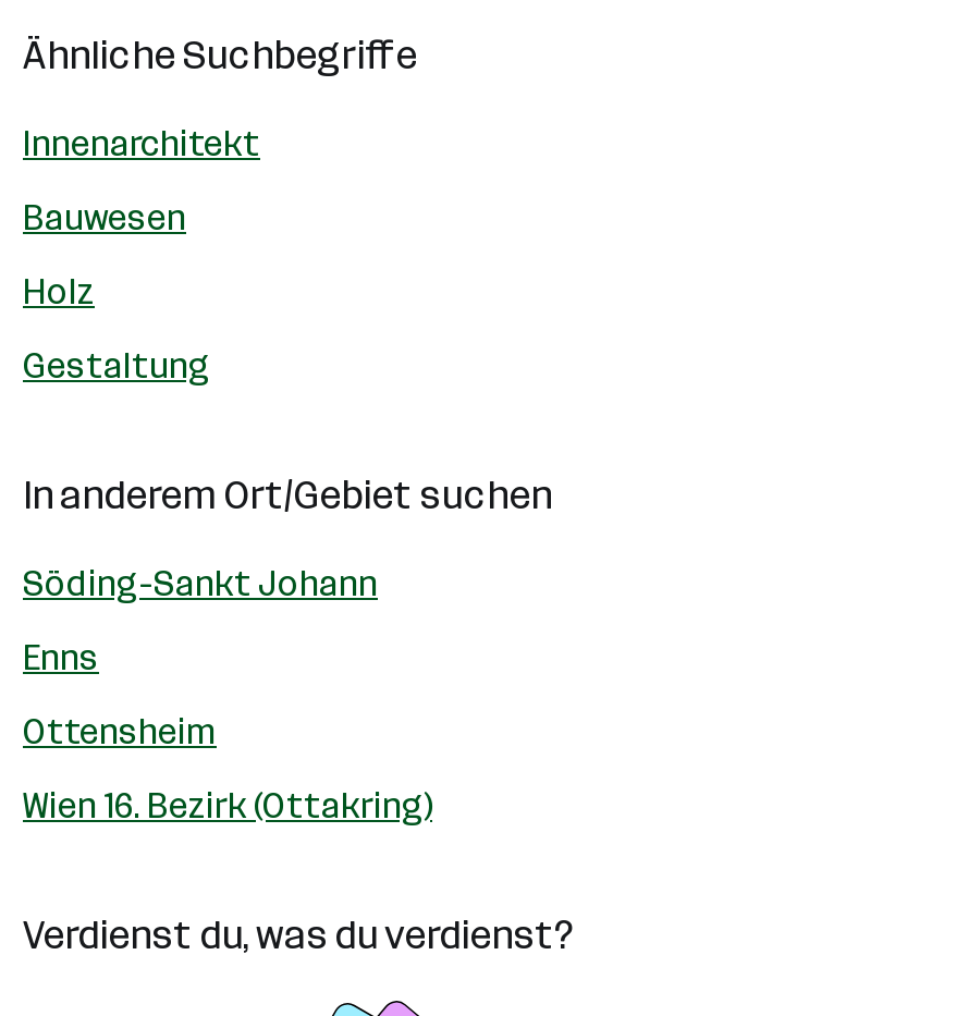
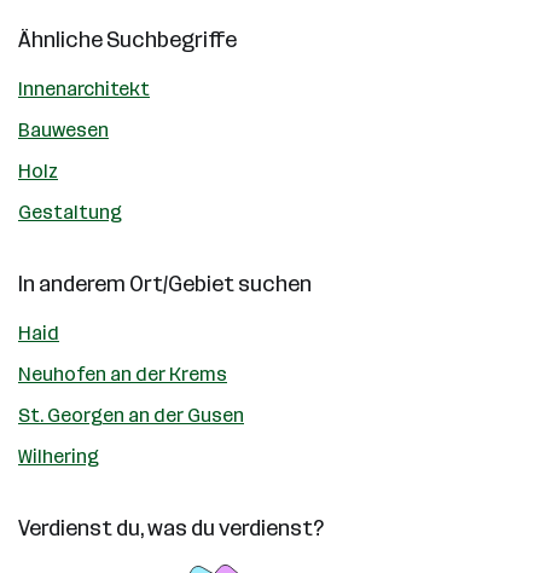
[23,563,378,604] Söding-Sankt Johann -> [18,322,59,345] Haid
[23,637,99,678] Enns -> [18,363,227,386] Neuhofen an der Krems
[23,711,217,752] Ottensheim -> [18,404,244,427] St. Georgen an der Gusen
[23,785,432,827] Wien 16. Bezirk (Ottakring) -> [18,445,99,468] Wilhering

